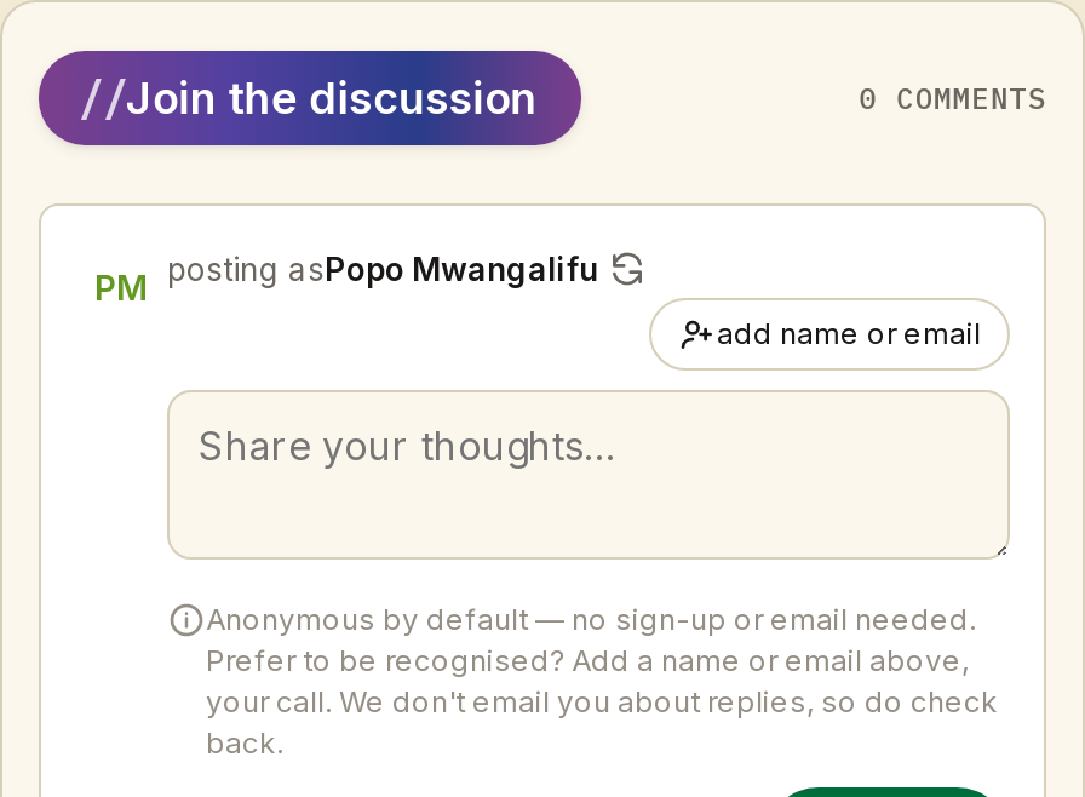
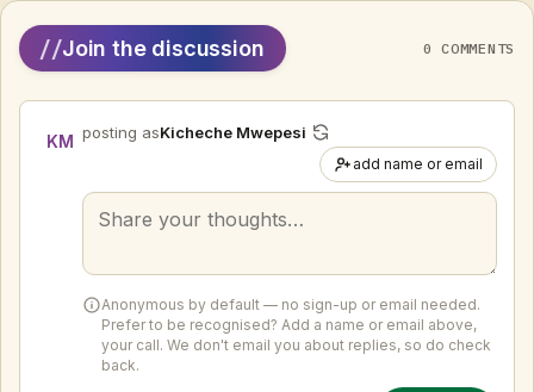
[94,250,598,307] PM posting asPopo Mwangalifu -> [46,123,306,151] KM posting asKicheche Mwepesi

